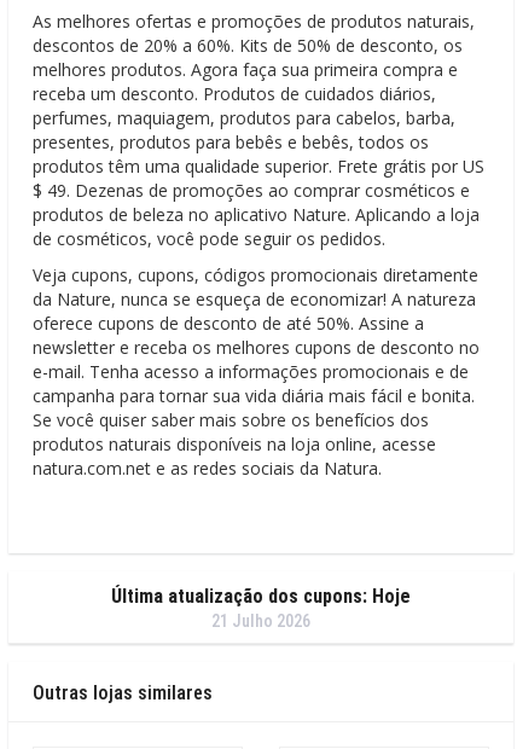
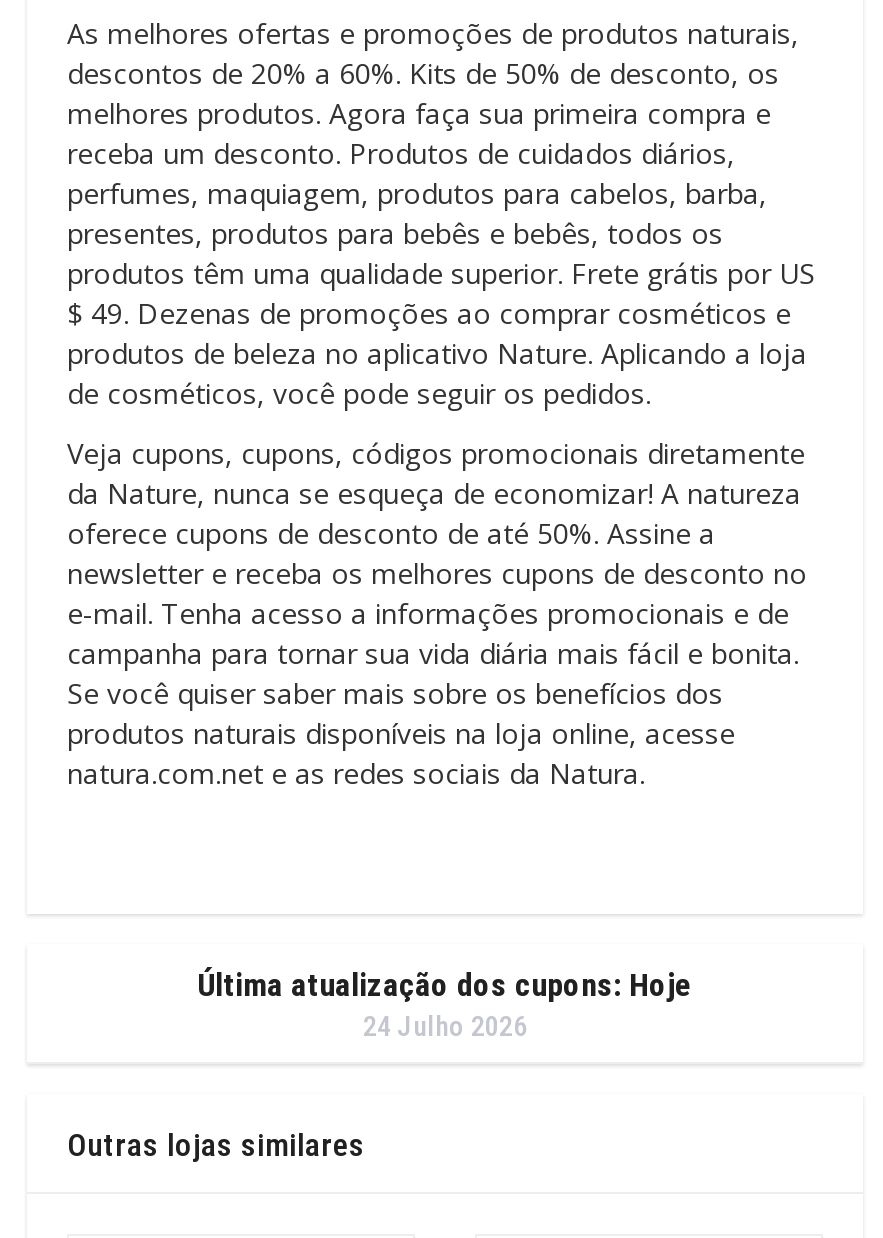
[211,611,310,631] 21 Julho 2026 -> [363,1010,527,1042] 24 Julho 2026

